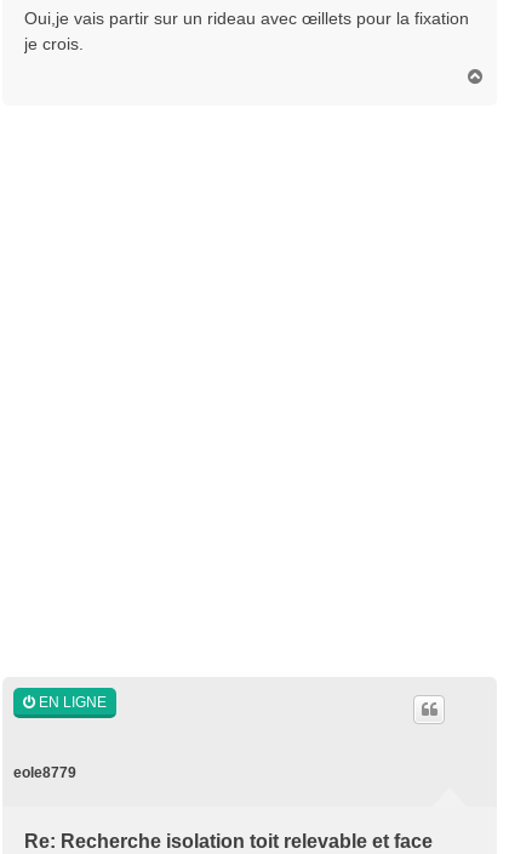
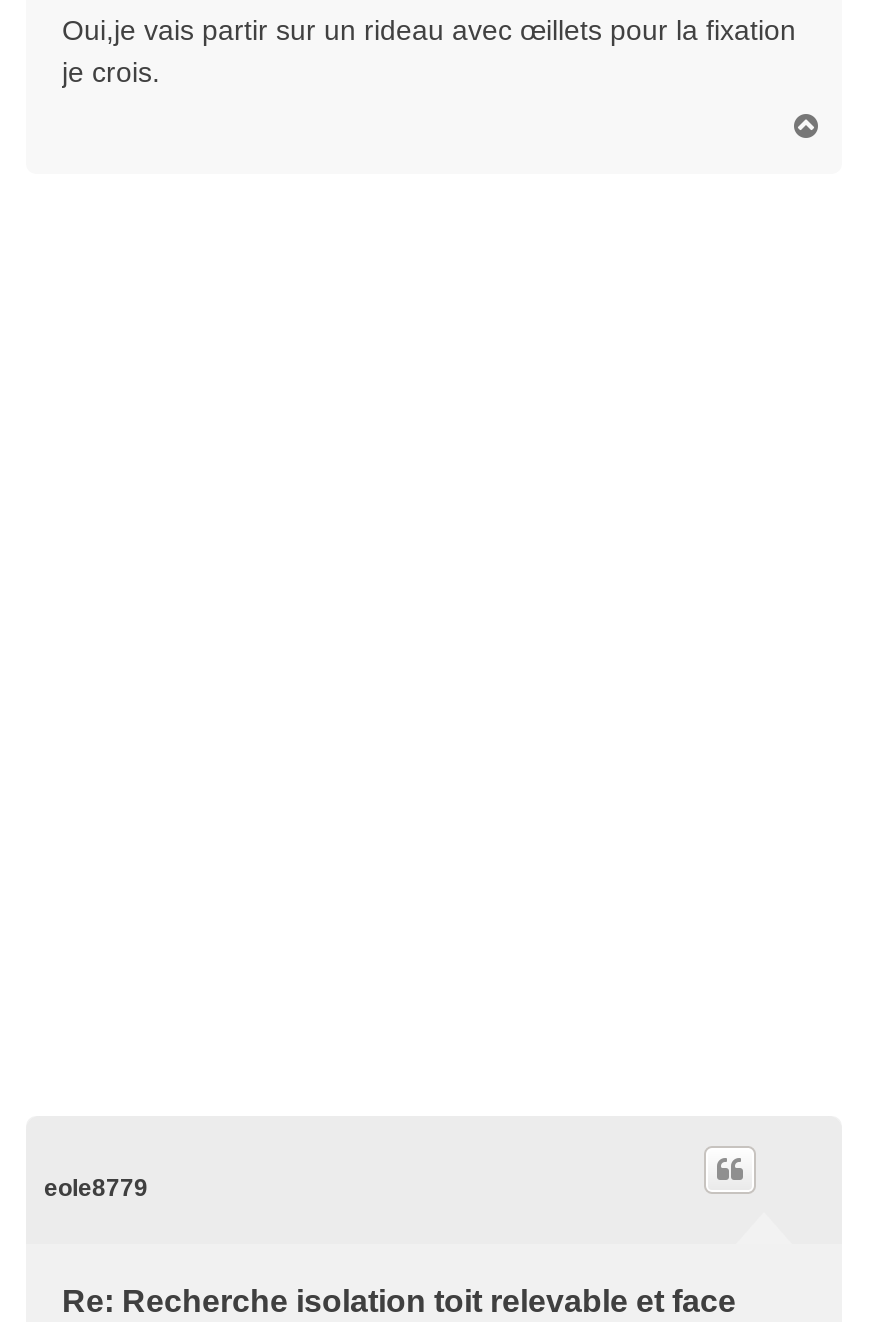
[35,694,107,711] EN LIGNE -> none

